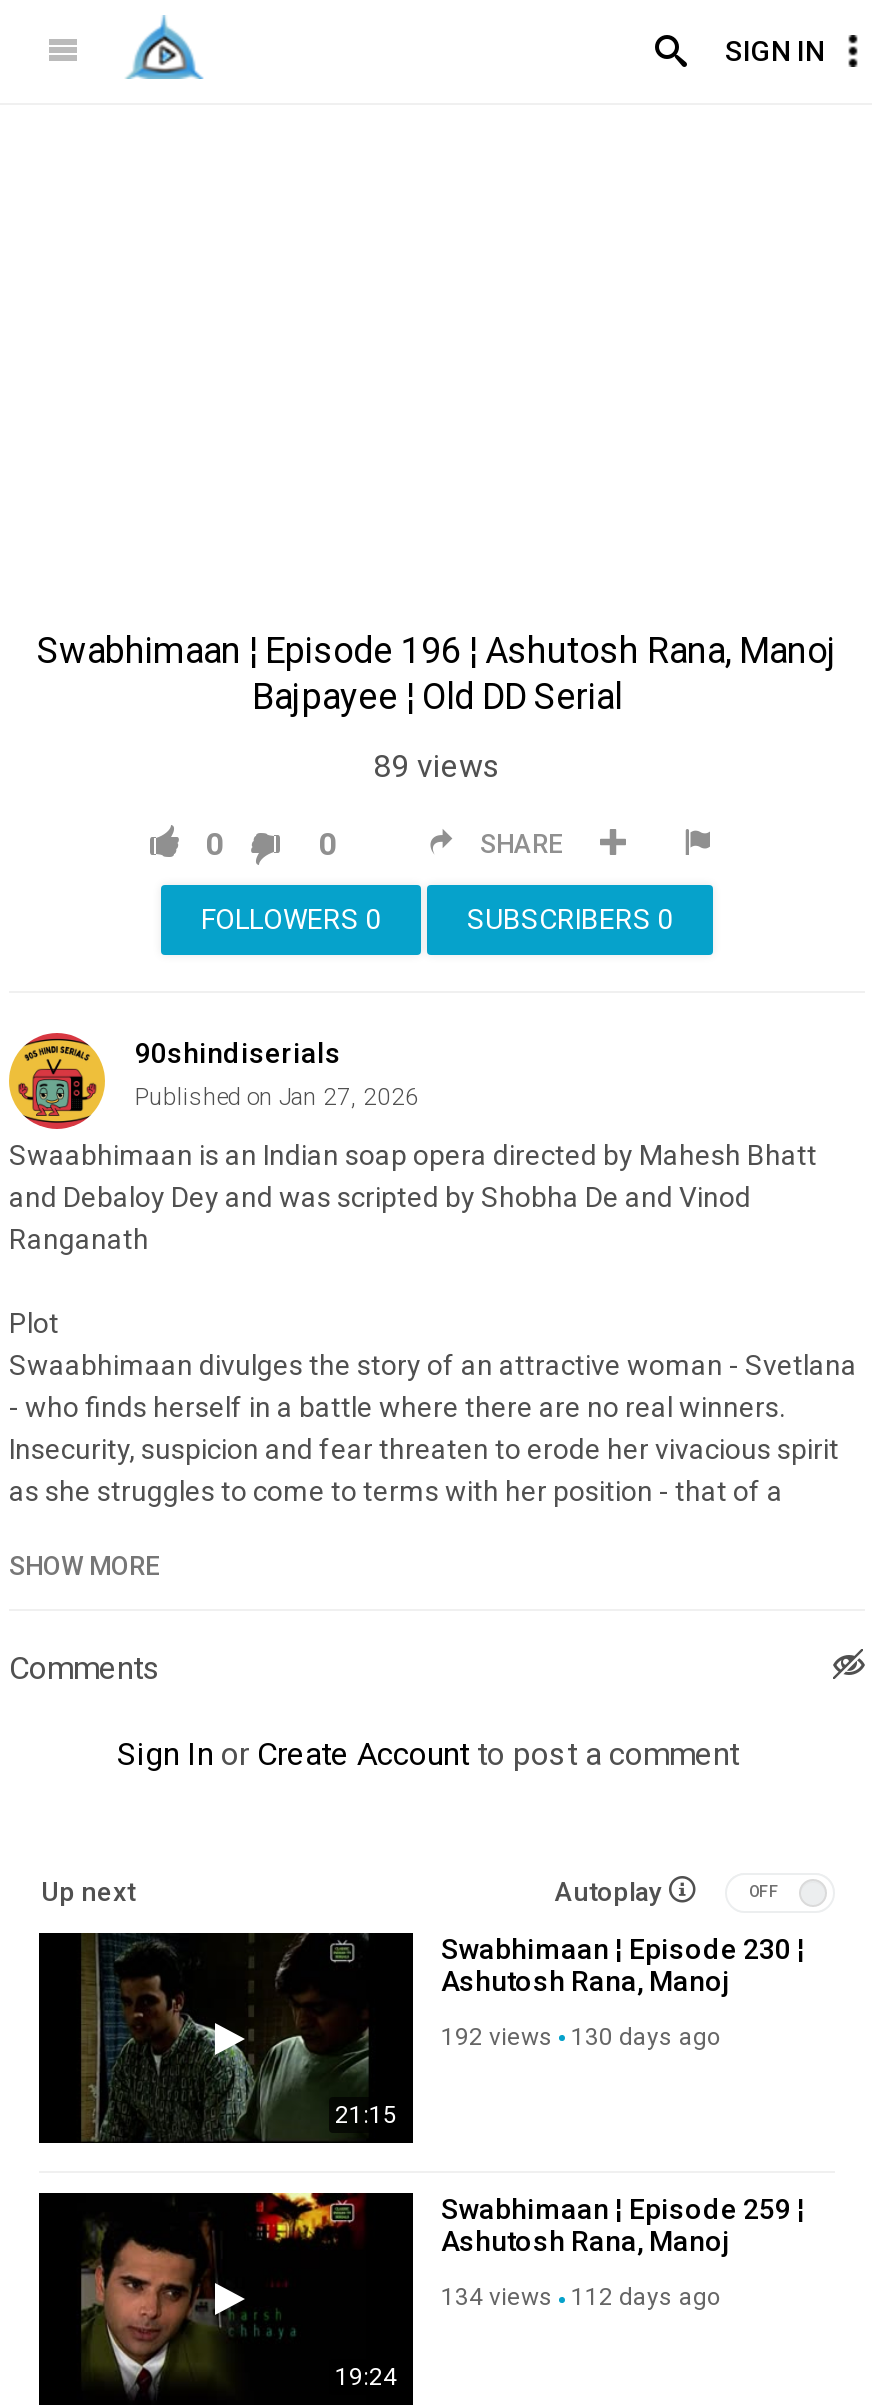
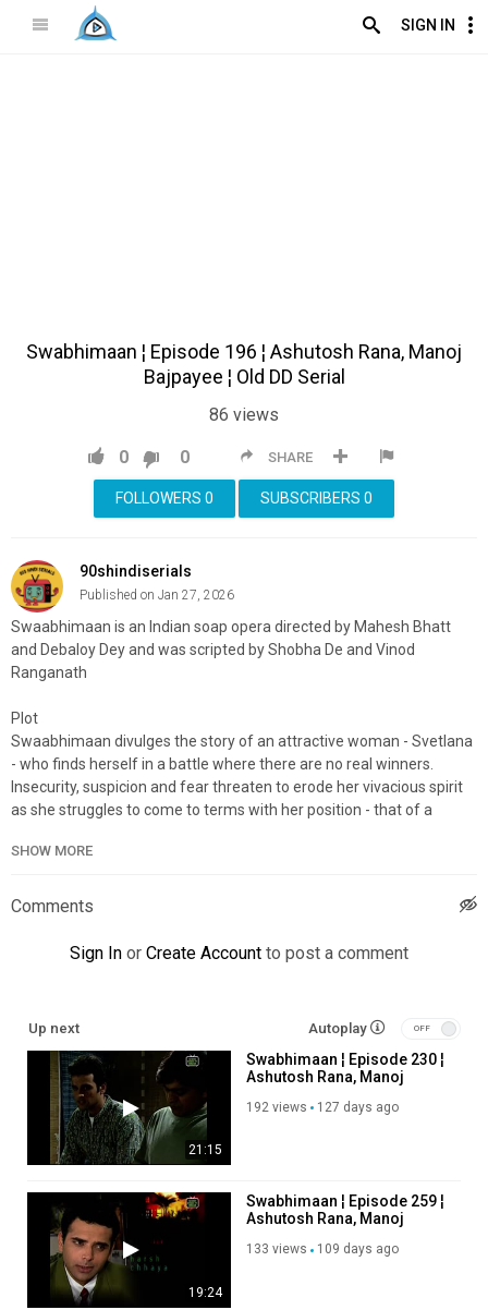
[373,747,501,785] 89 views -> [209,404,279,425] 86 views
[441,2023,721,2051] 192 views 130 days ago -> [246,1100,399,1115] 192 views 127 days ago
[441,2284,553,2312] 134 views -> [246,1242,307,1257] 133 views
[571,2284,721,2312] 112 days ago -> [317,1242,399,1257] 109 days ago

